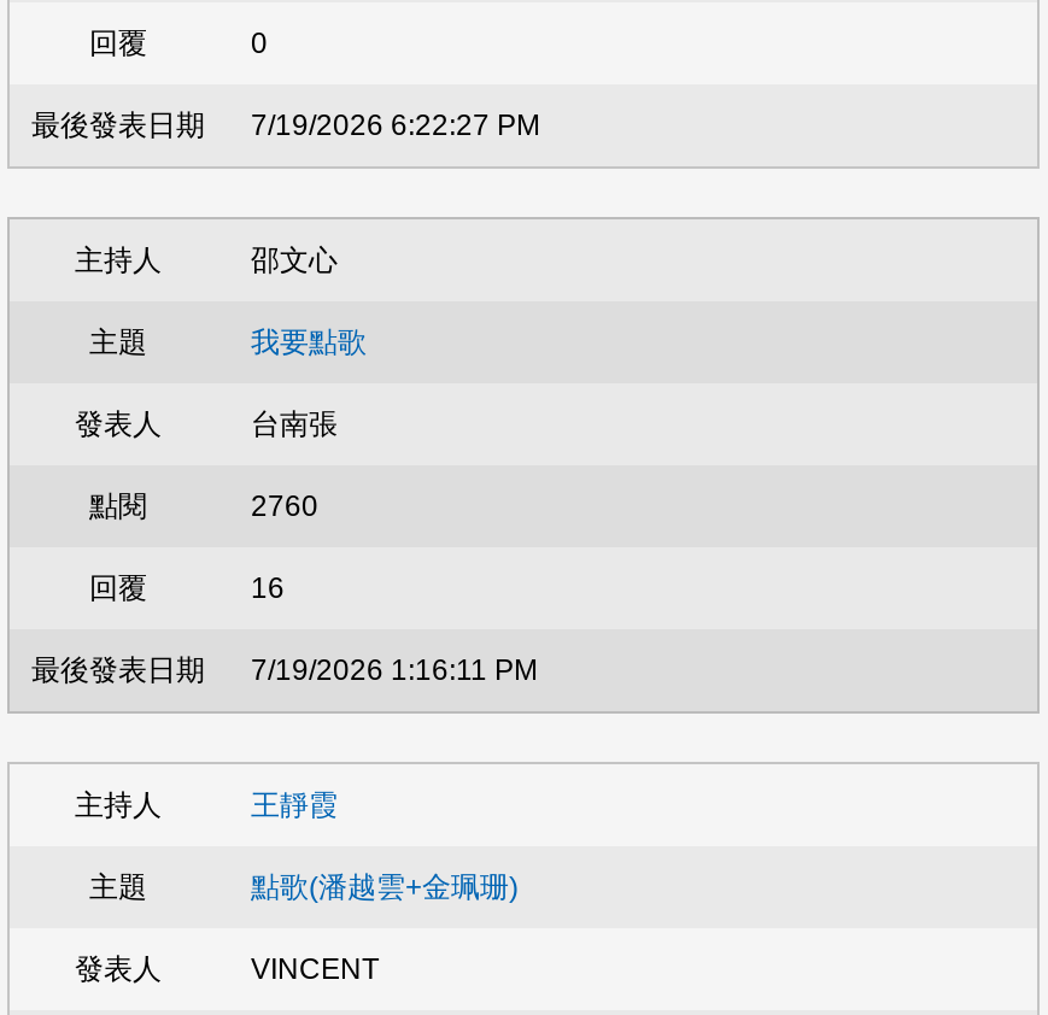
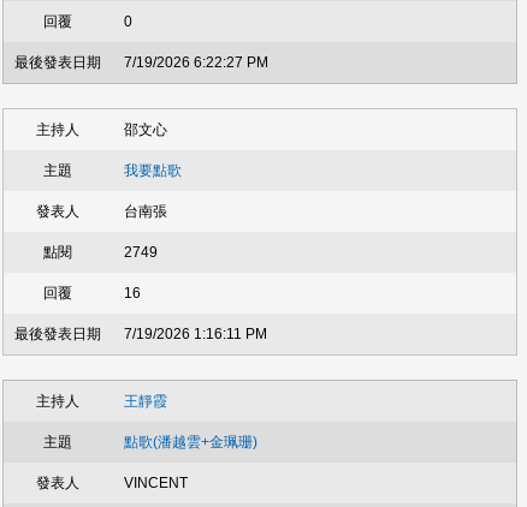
[251,490,318,523] 2760 -> [124,244,158,261] 2749

